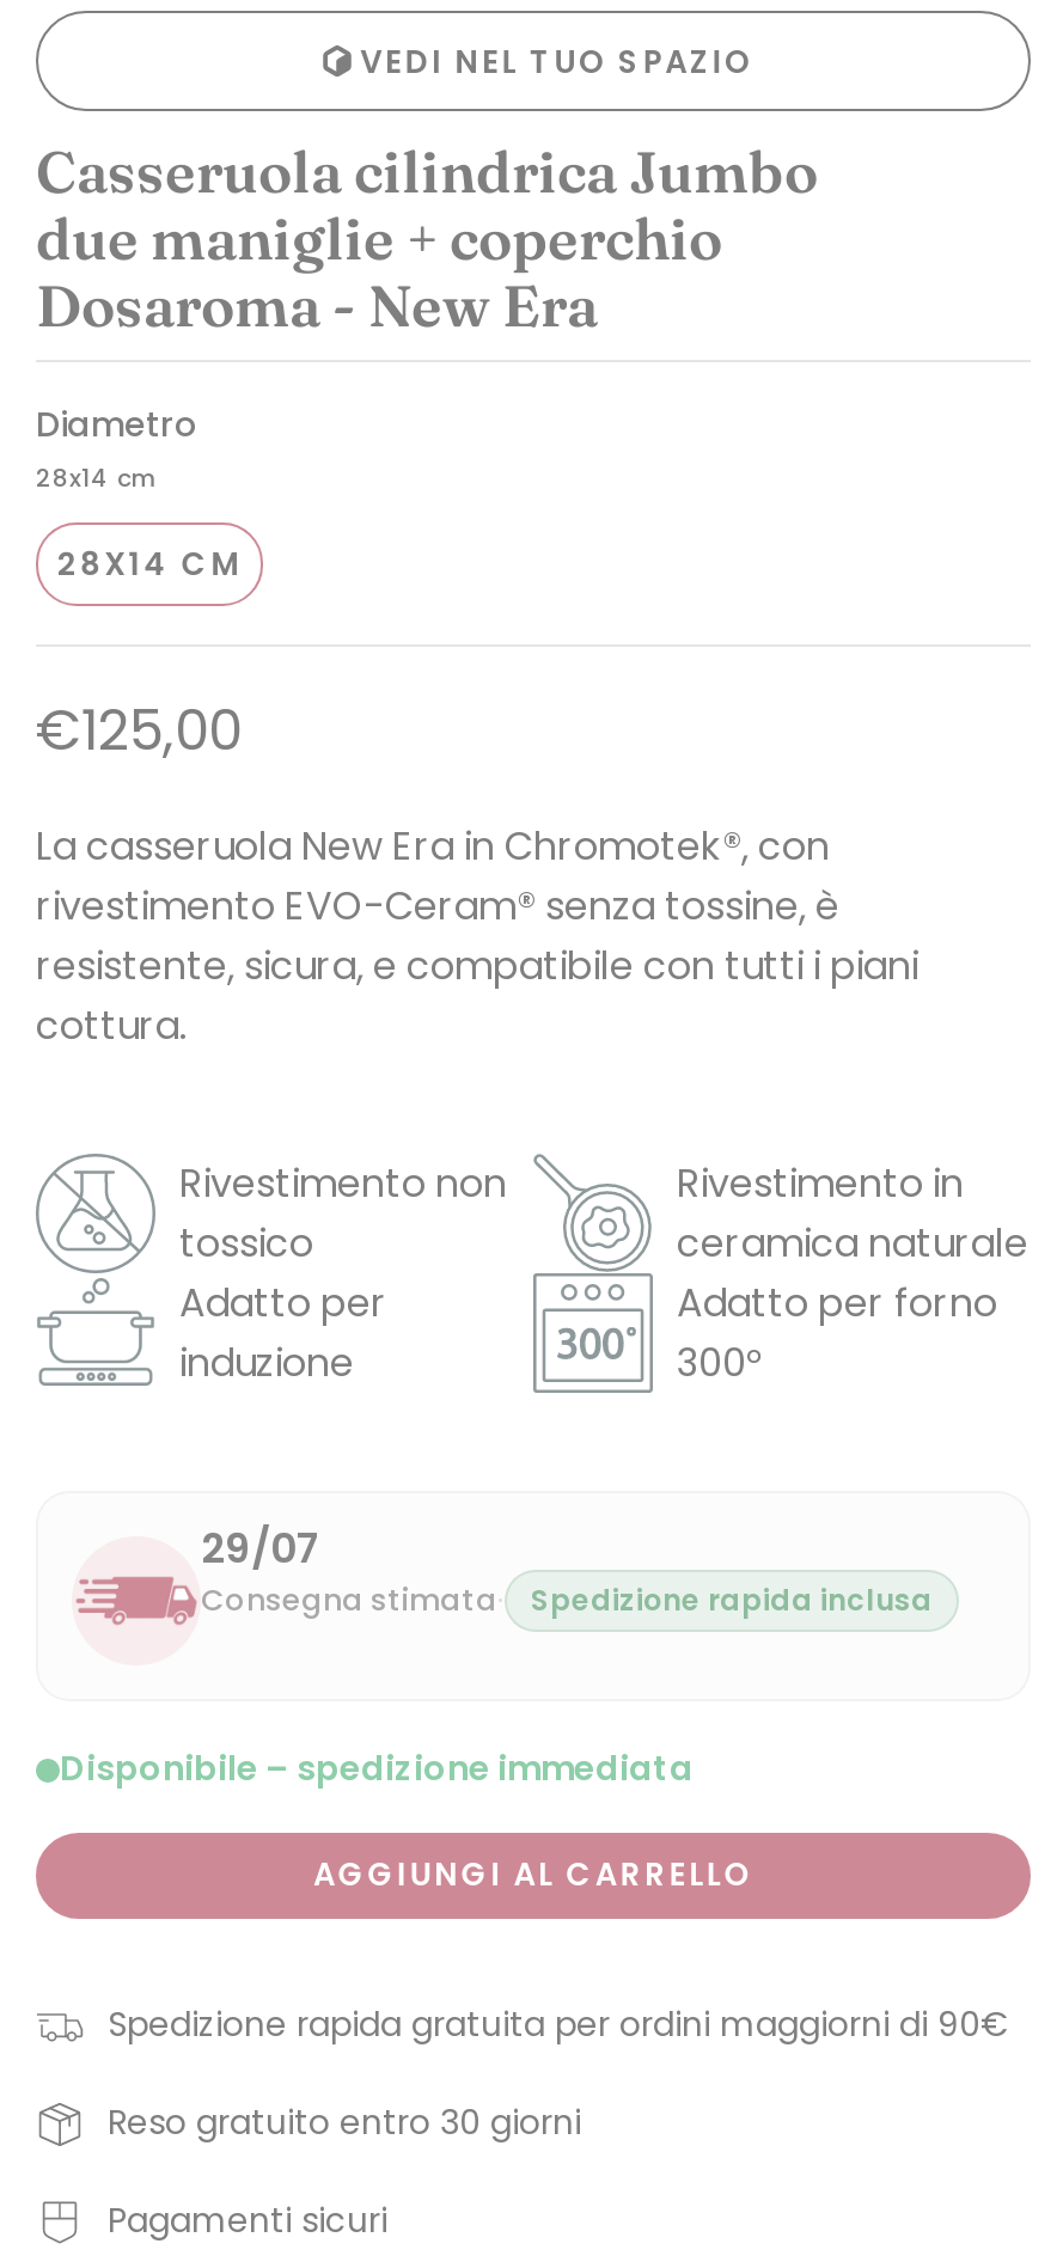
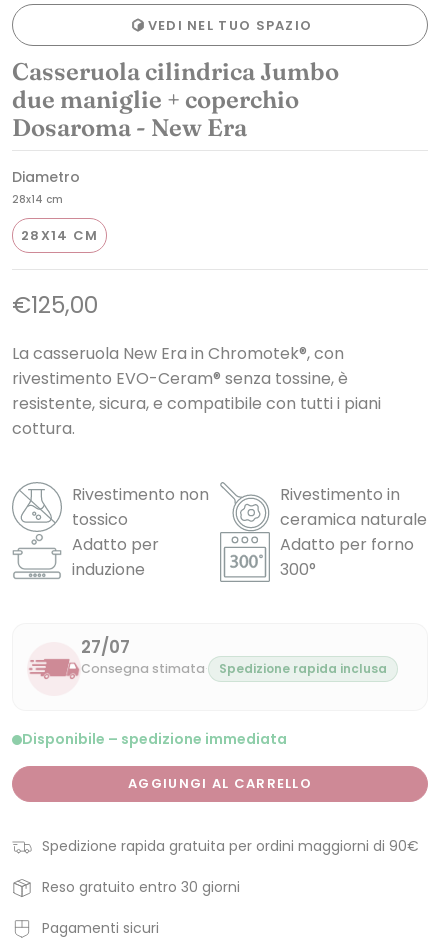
[201,1520,320,1577] 29/07 -> [81,635,130,659] 27/07

